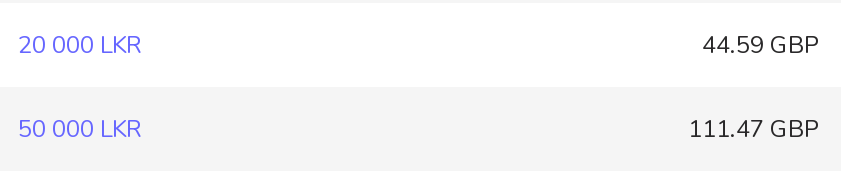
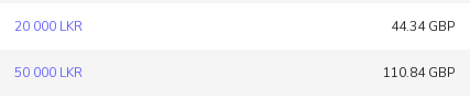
[702,29,818,61] 44.59 GBP -> [391,18,455,35] 44.34 GBP
[688,113,818,145] 111.47 GBP -> [383,64,455,81] 110.84 GBP

